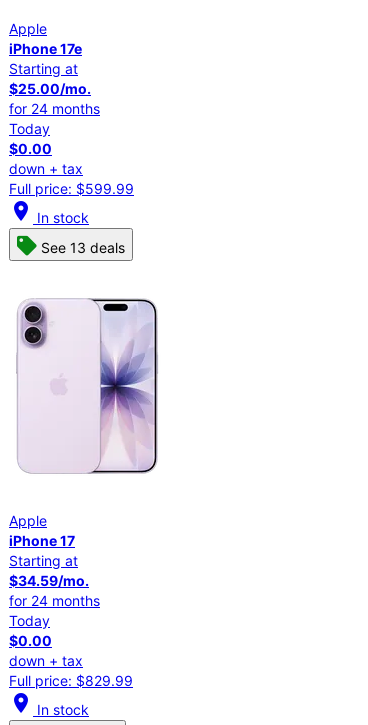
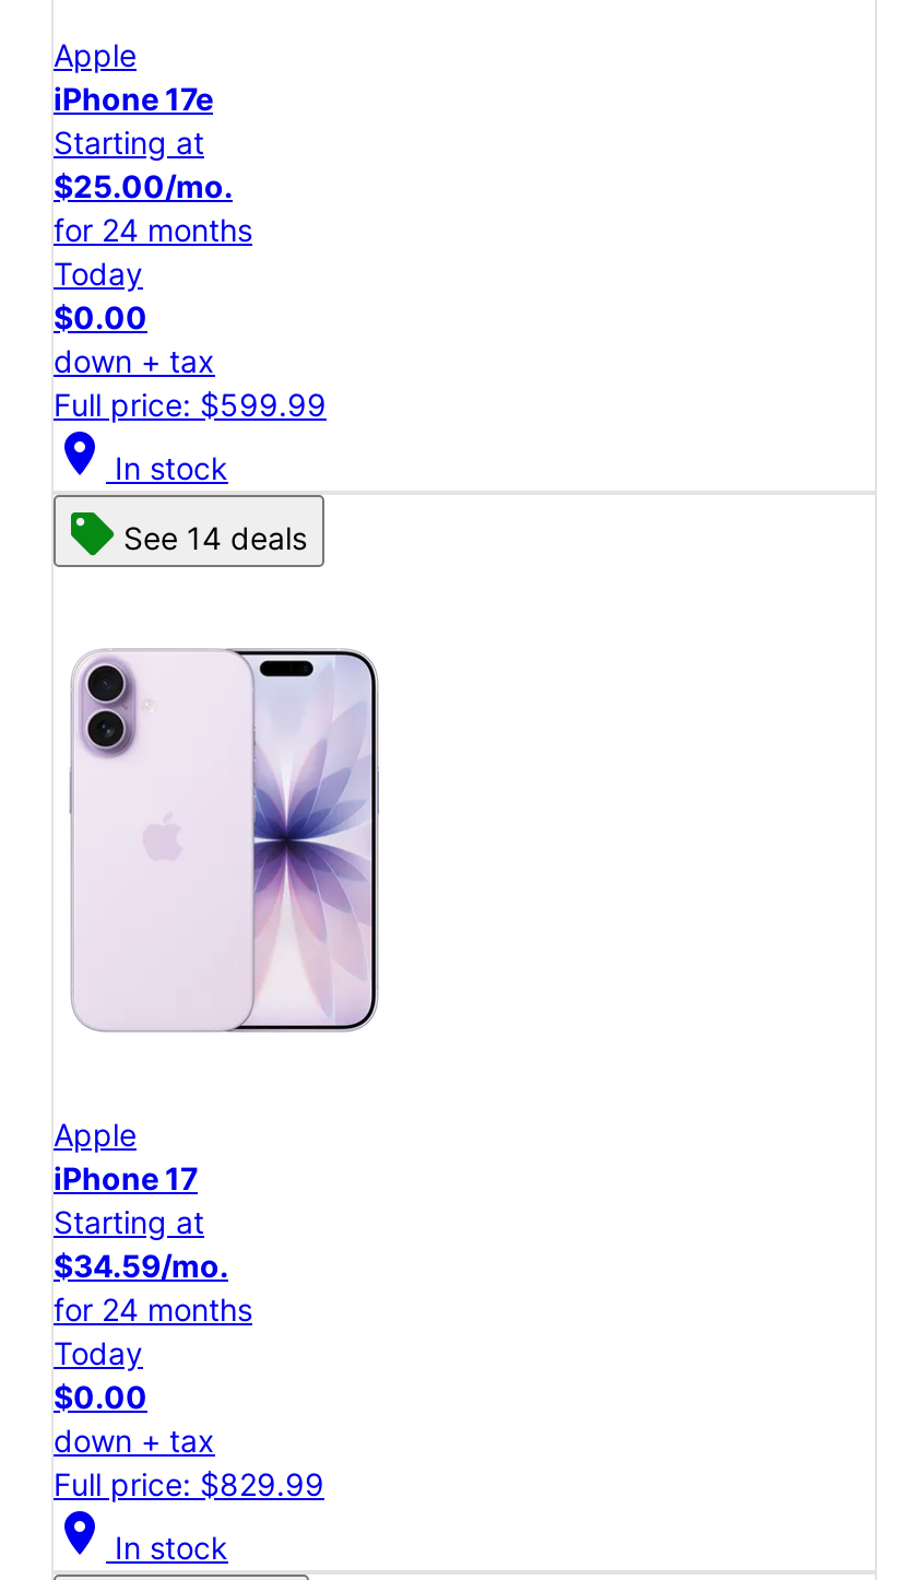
[41,239,125,256] See 13 deals -> [123,520,307,557] See 14 deals

